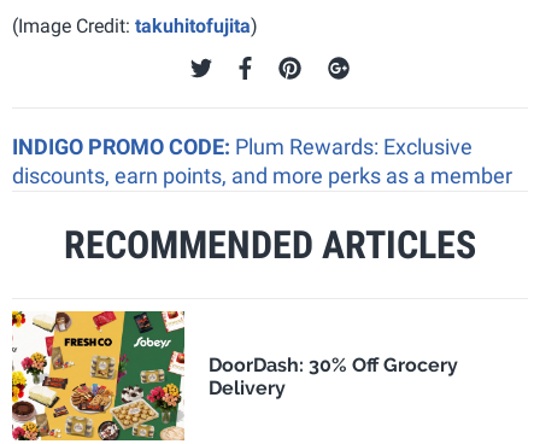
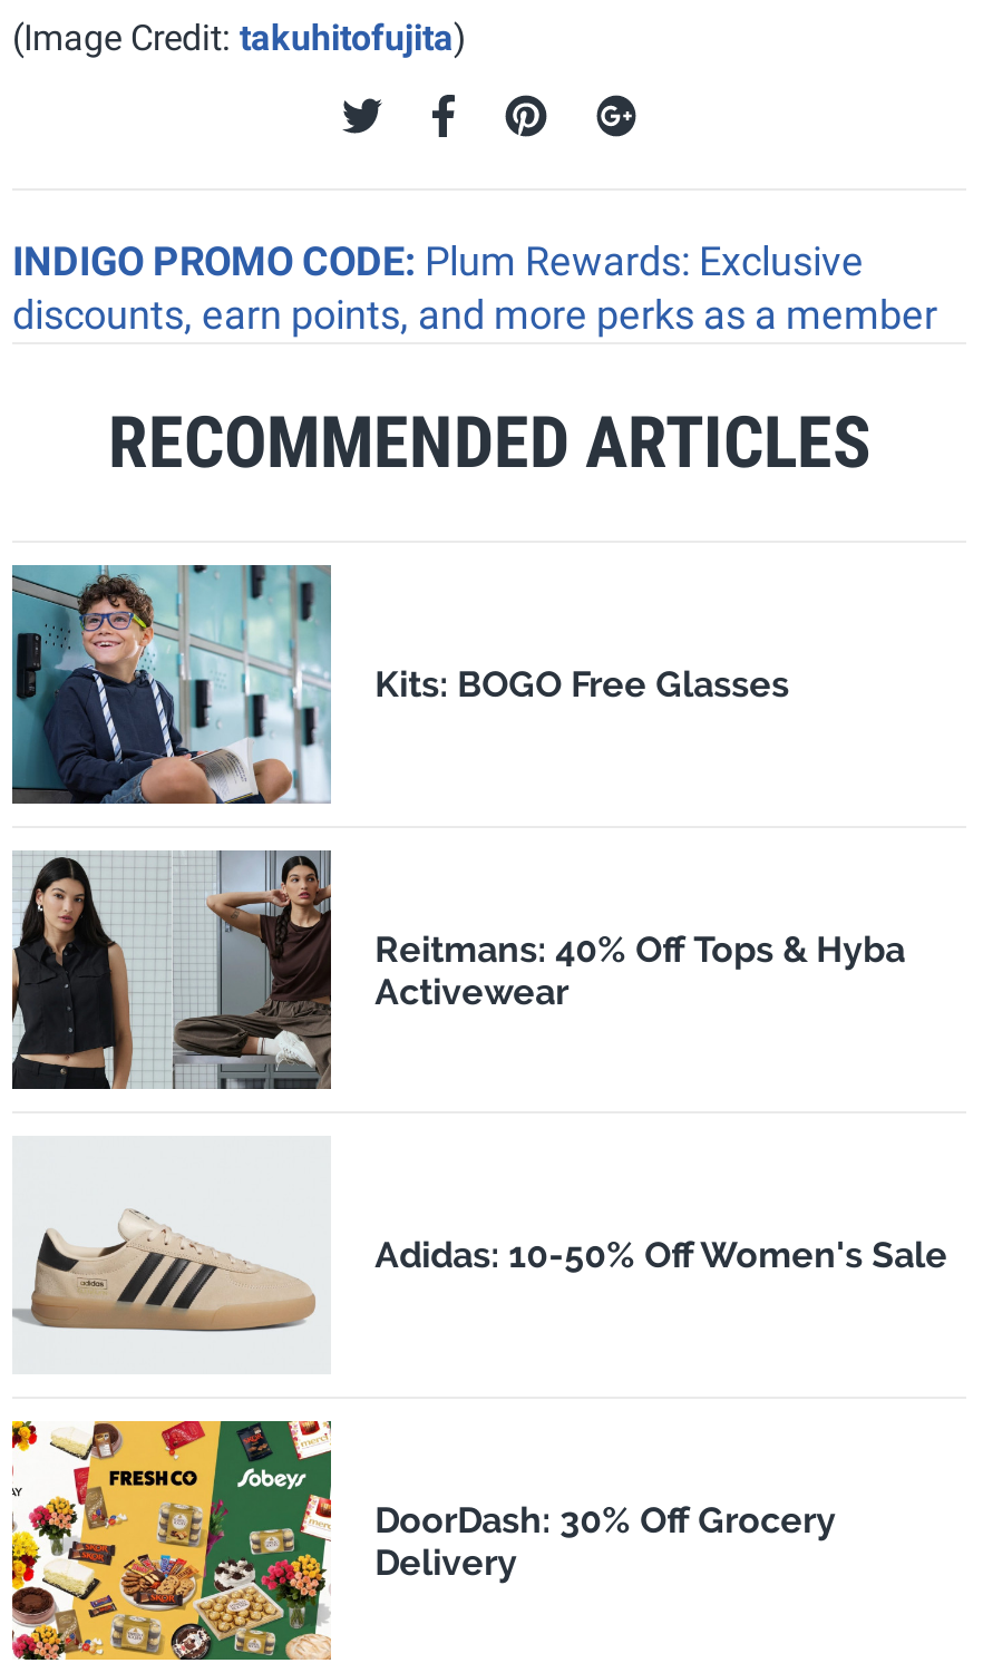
none -> [10,563,790,806] [image] | Kits: BOGO Free Glasses
none -> [10,848,905,1091] [image] | Reitmans: 40% Off Tops & Hyba | Activewear
none -> [12,1207,948,1334] [image] | Adidas: 10-50% Off Women's Sale

